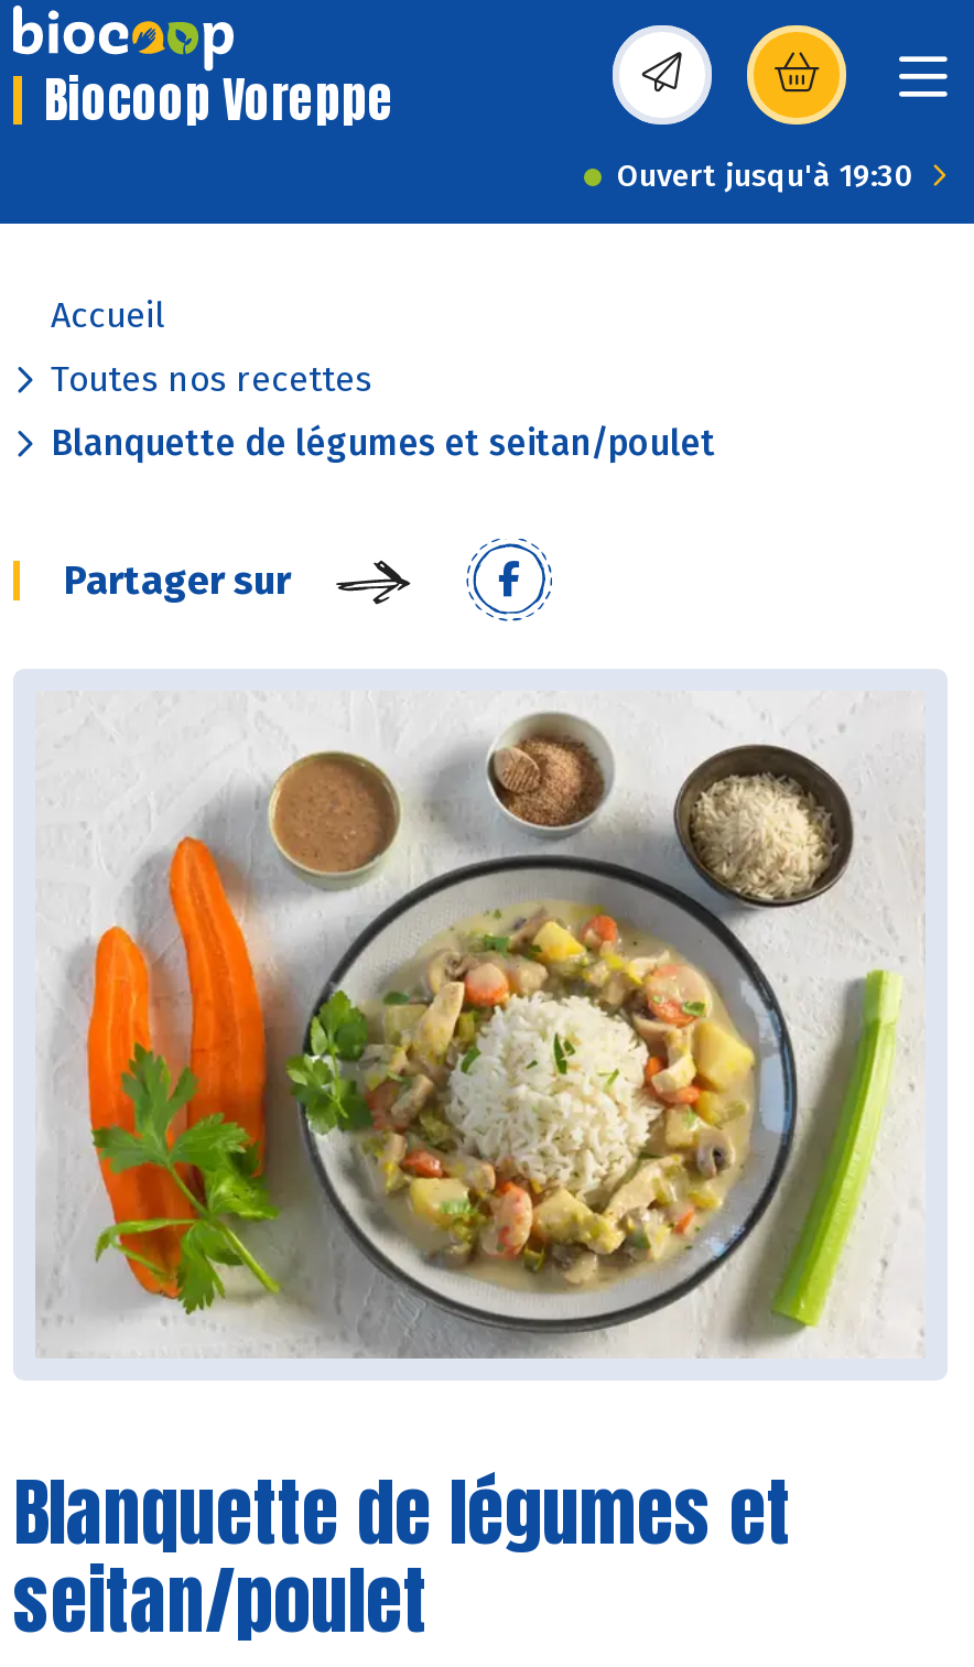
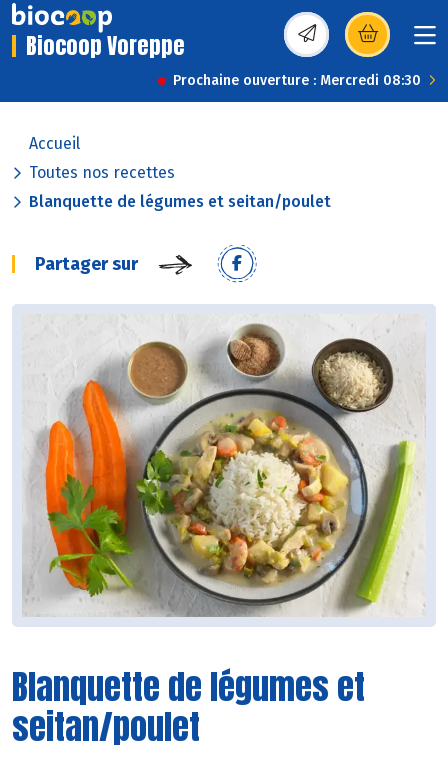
[617,158,915,195] Ouvert jusqu'à 19:30 -> [173,72,421,89] Prochaine ouverture : Mercredi 08:30

